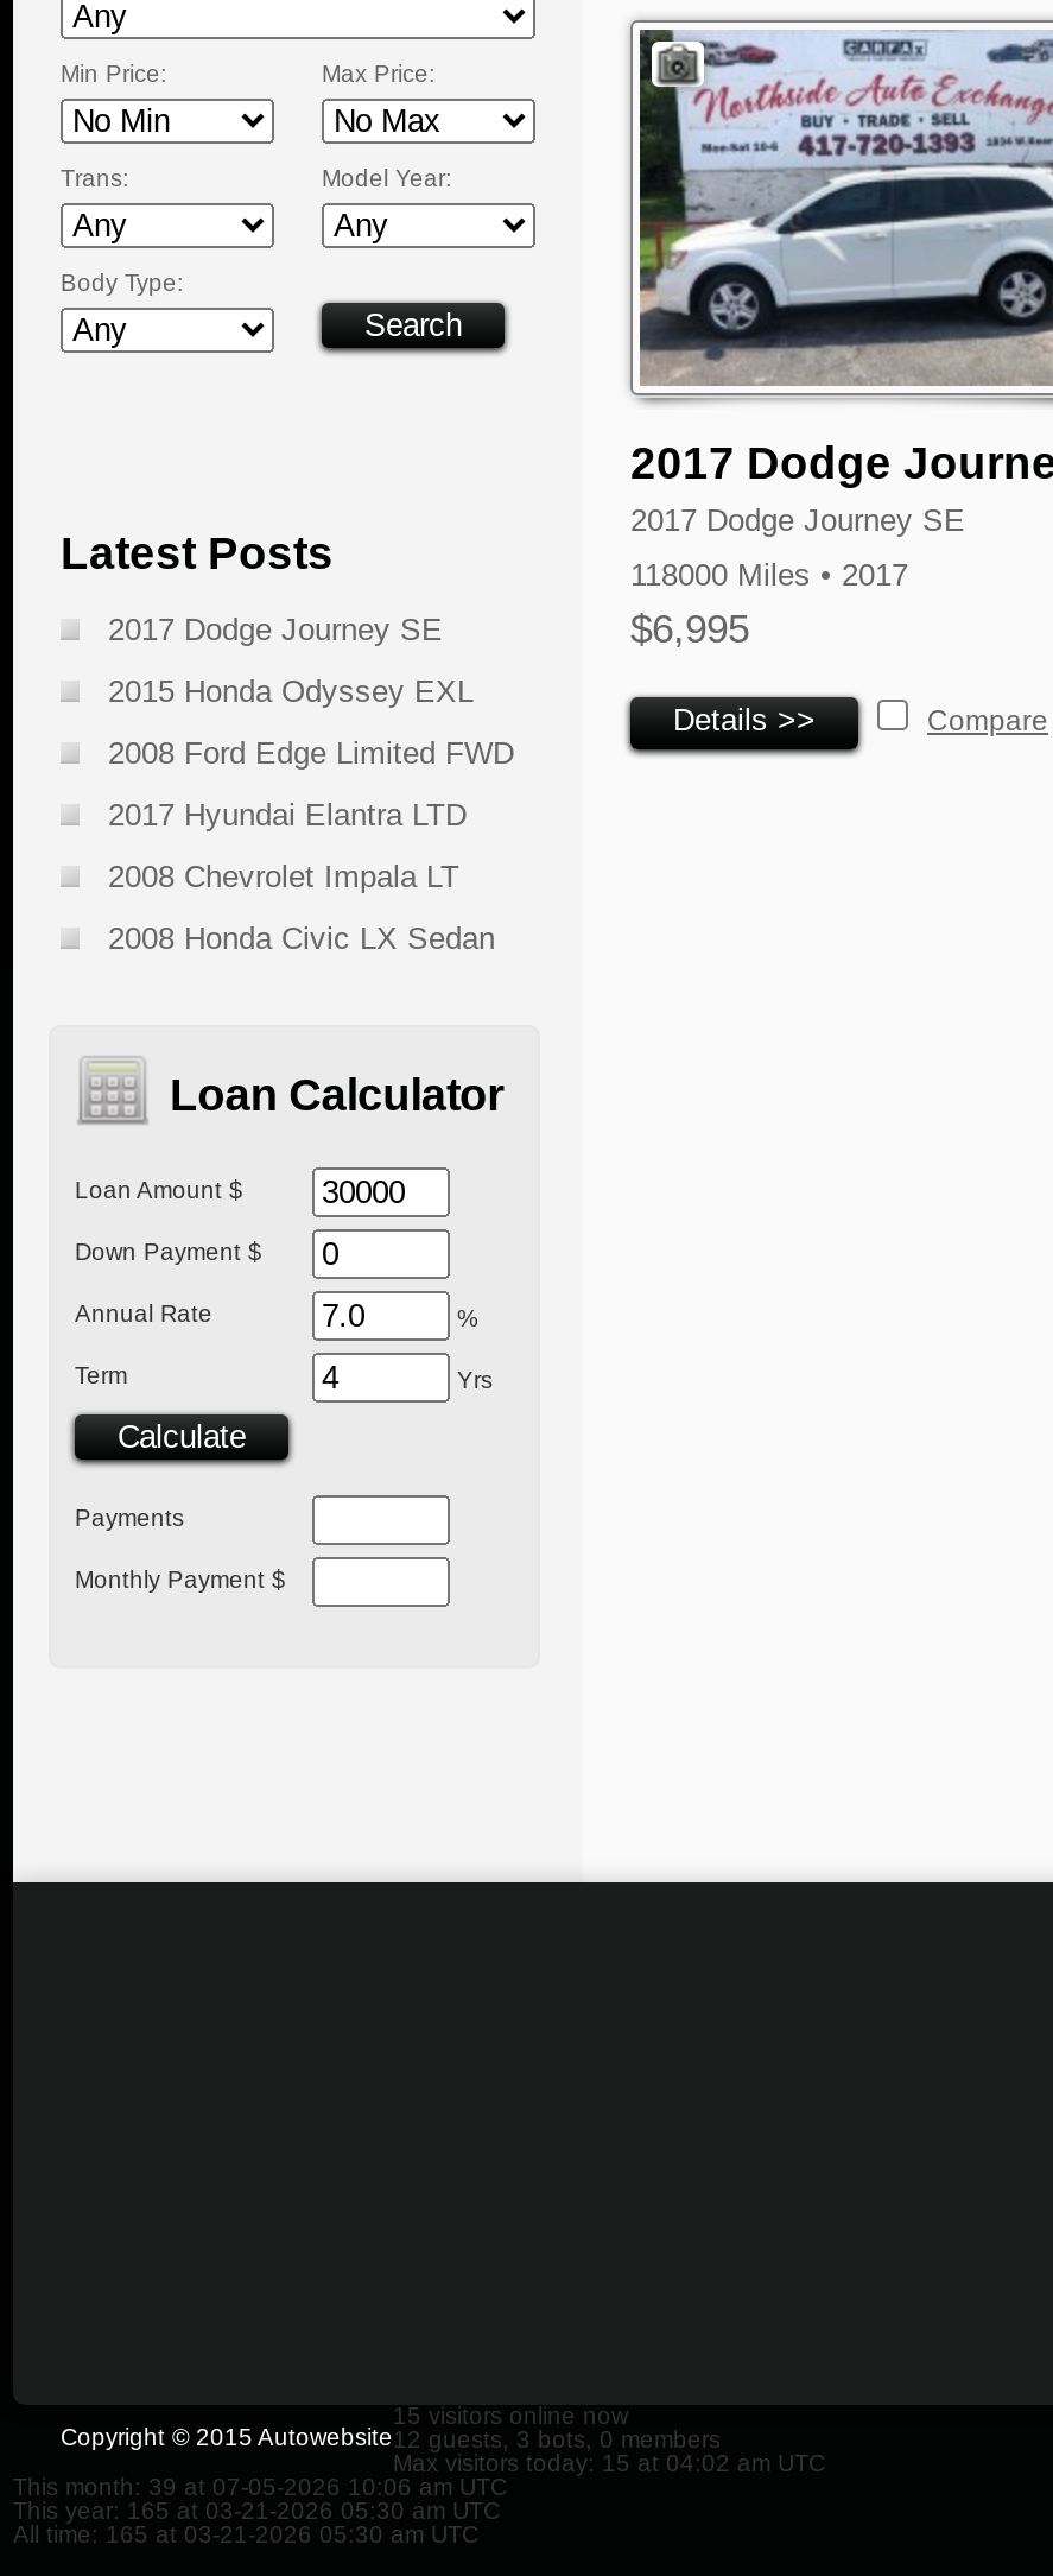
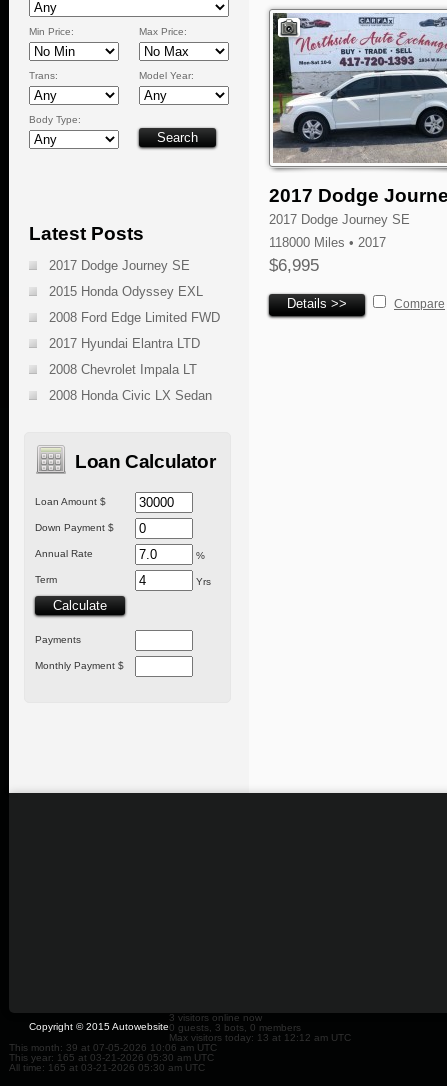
[393,2403,628,2429] 15 visitors online now -> [169,1012,262,1023] 3 visitors online now
[393,2426,721,2452] 12 guests, 3 bots, 0 members -> [169,1022,301,1033] 0 guests, 3 bots, 0 members
[393,2450,825,2476] Max visitors today: 15 at 04:02 am UTC -> [169,1032,351,1043] Max visitors today: 13 at 12:12 am UTC

